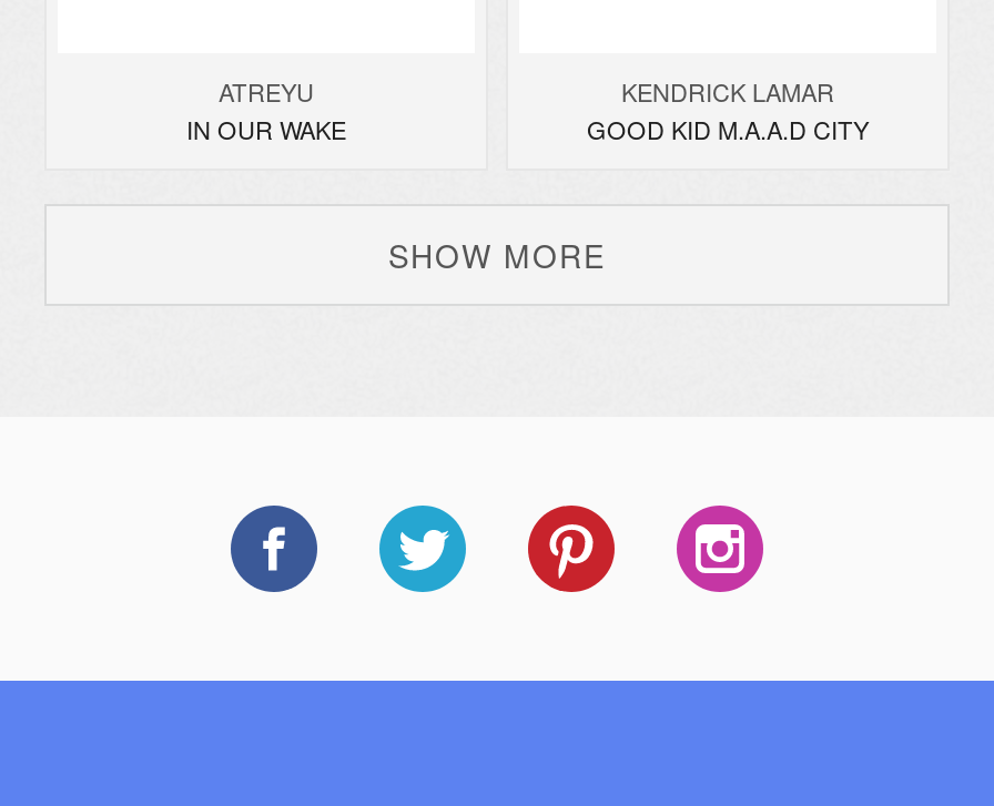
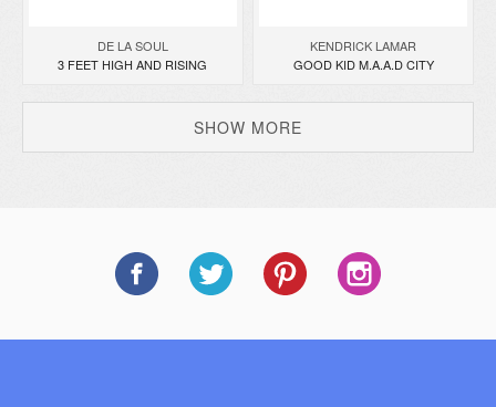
[186,72,346,145] ATREYU | IN OUR WAKE -> [58,36,208,72] DE LA SOUL | 3 FEET HIGH AND RISING

